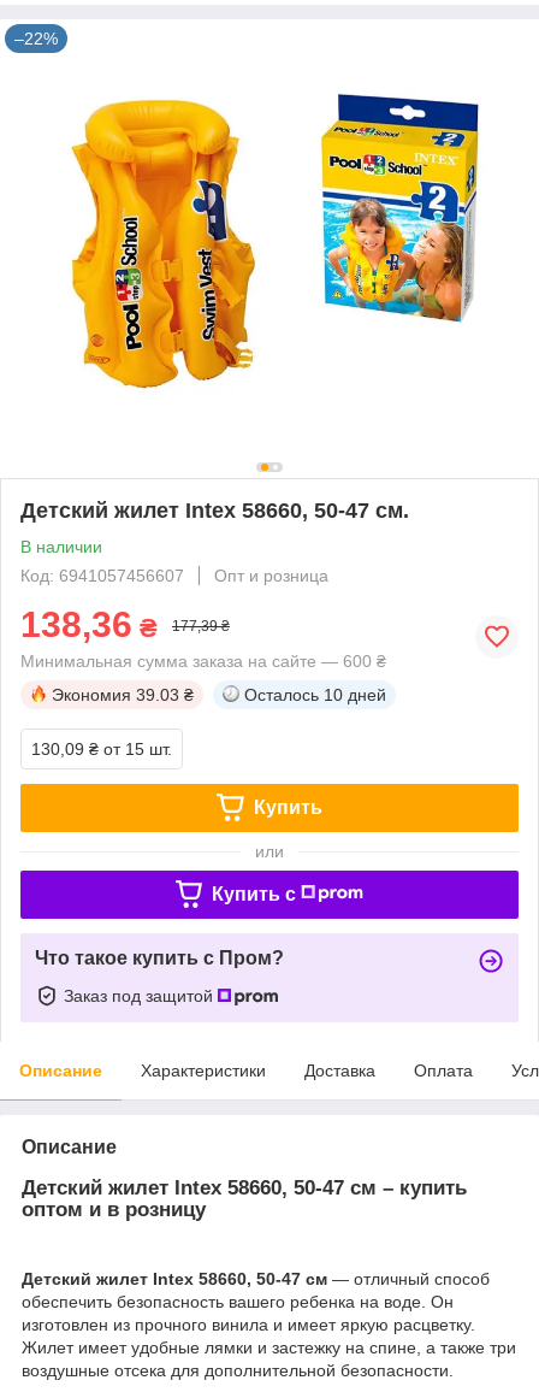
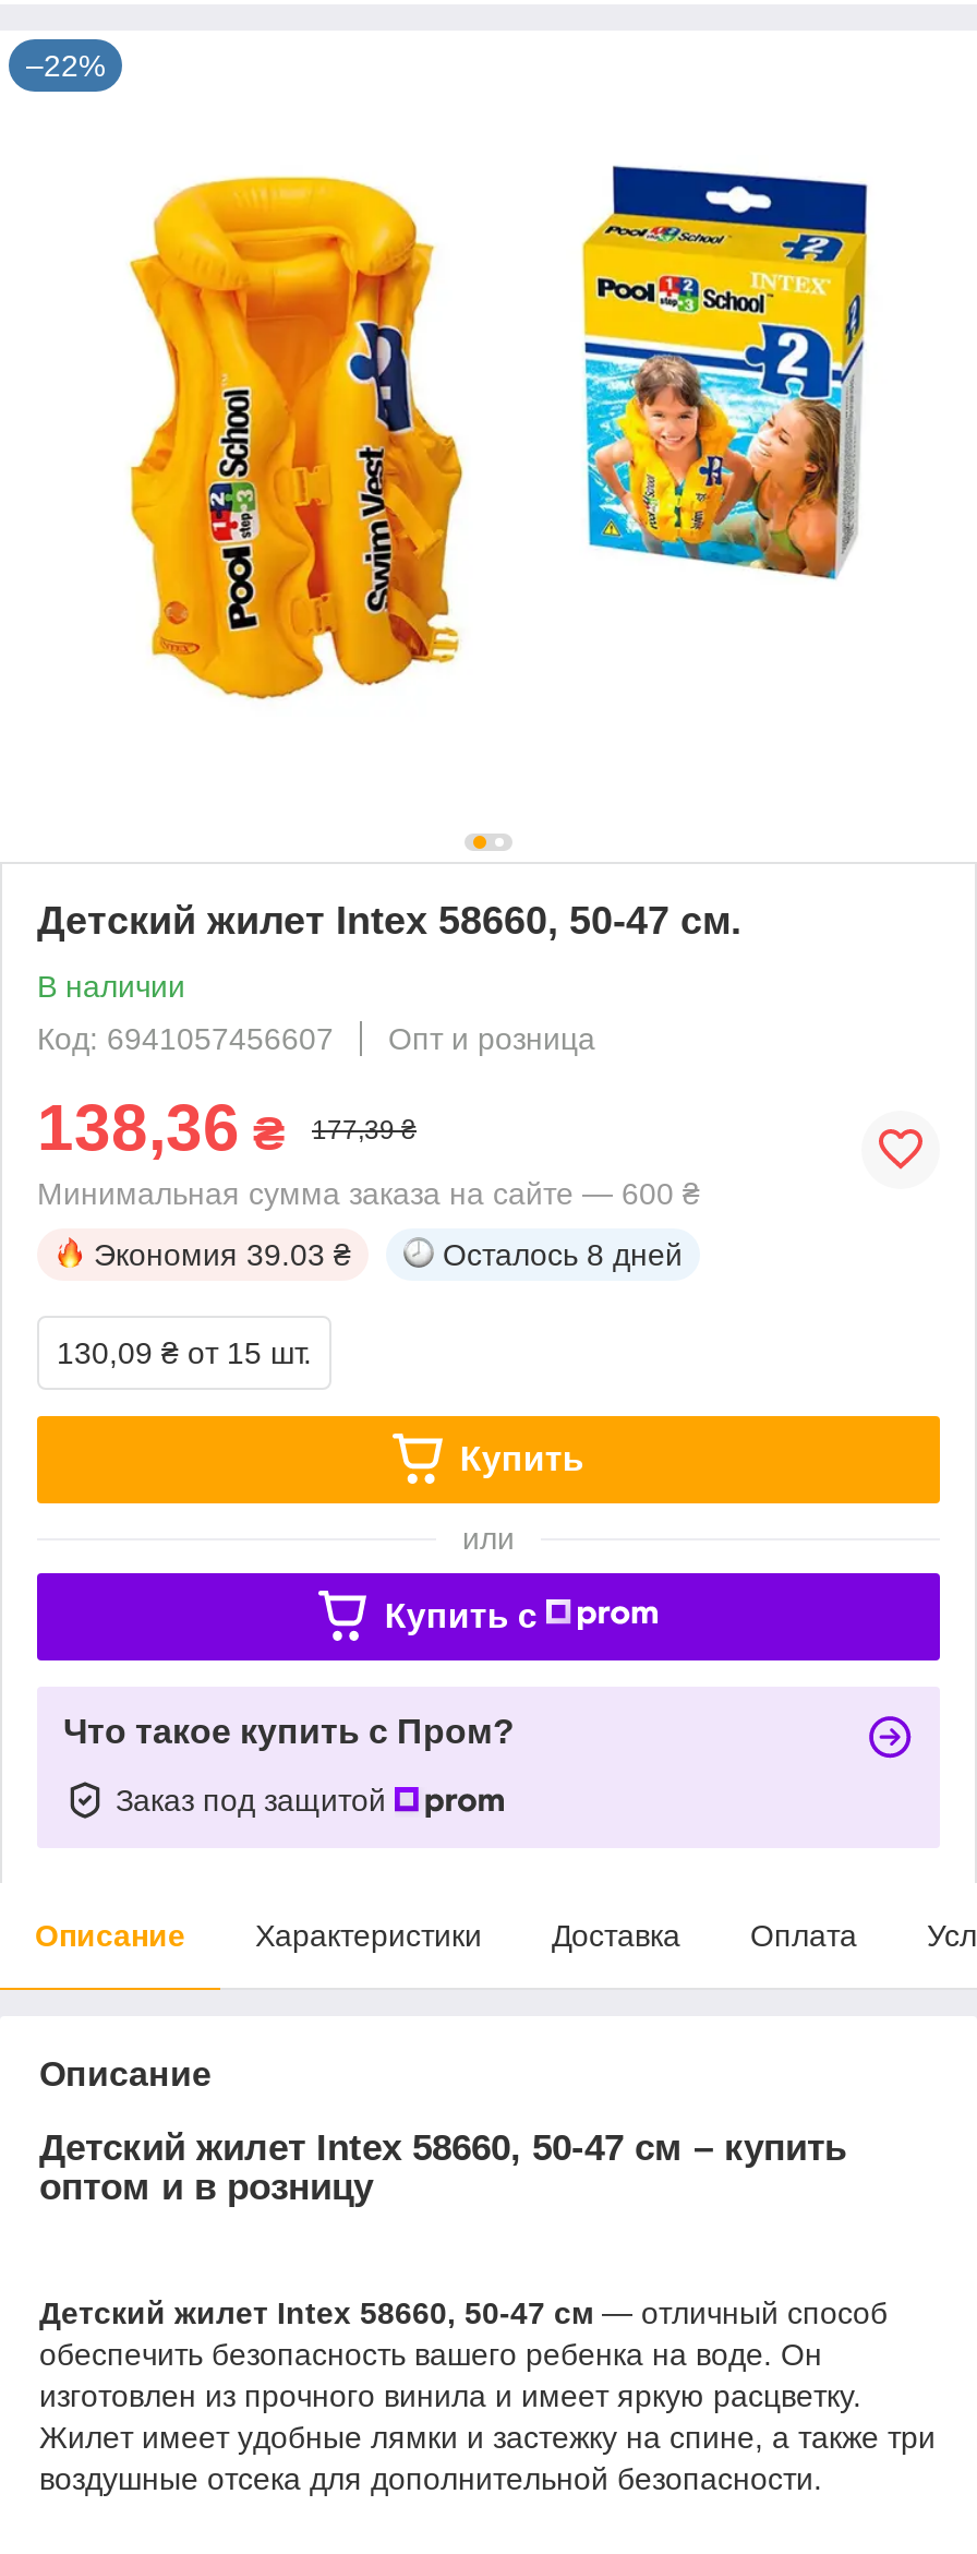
[244,685,386,704] Осталось 10 дней -> [443,1237,683,1272] Осталось 8 дней

